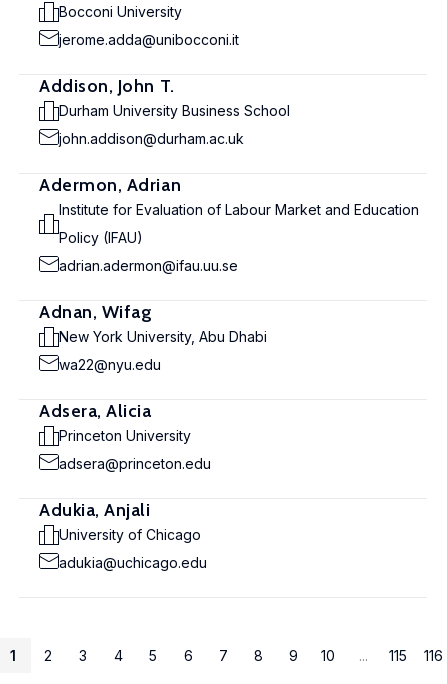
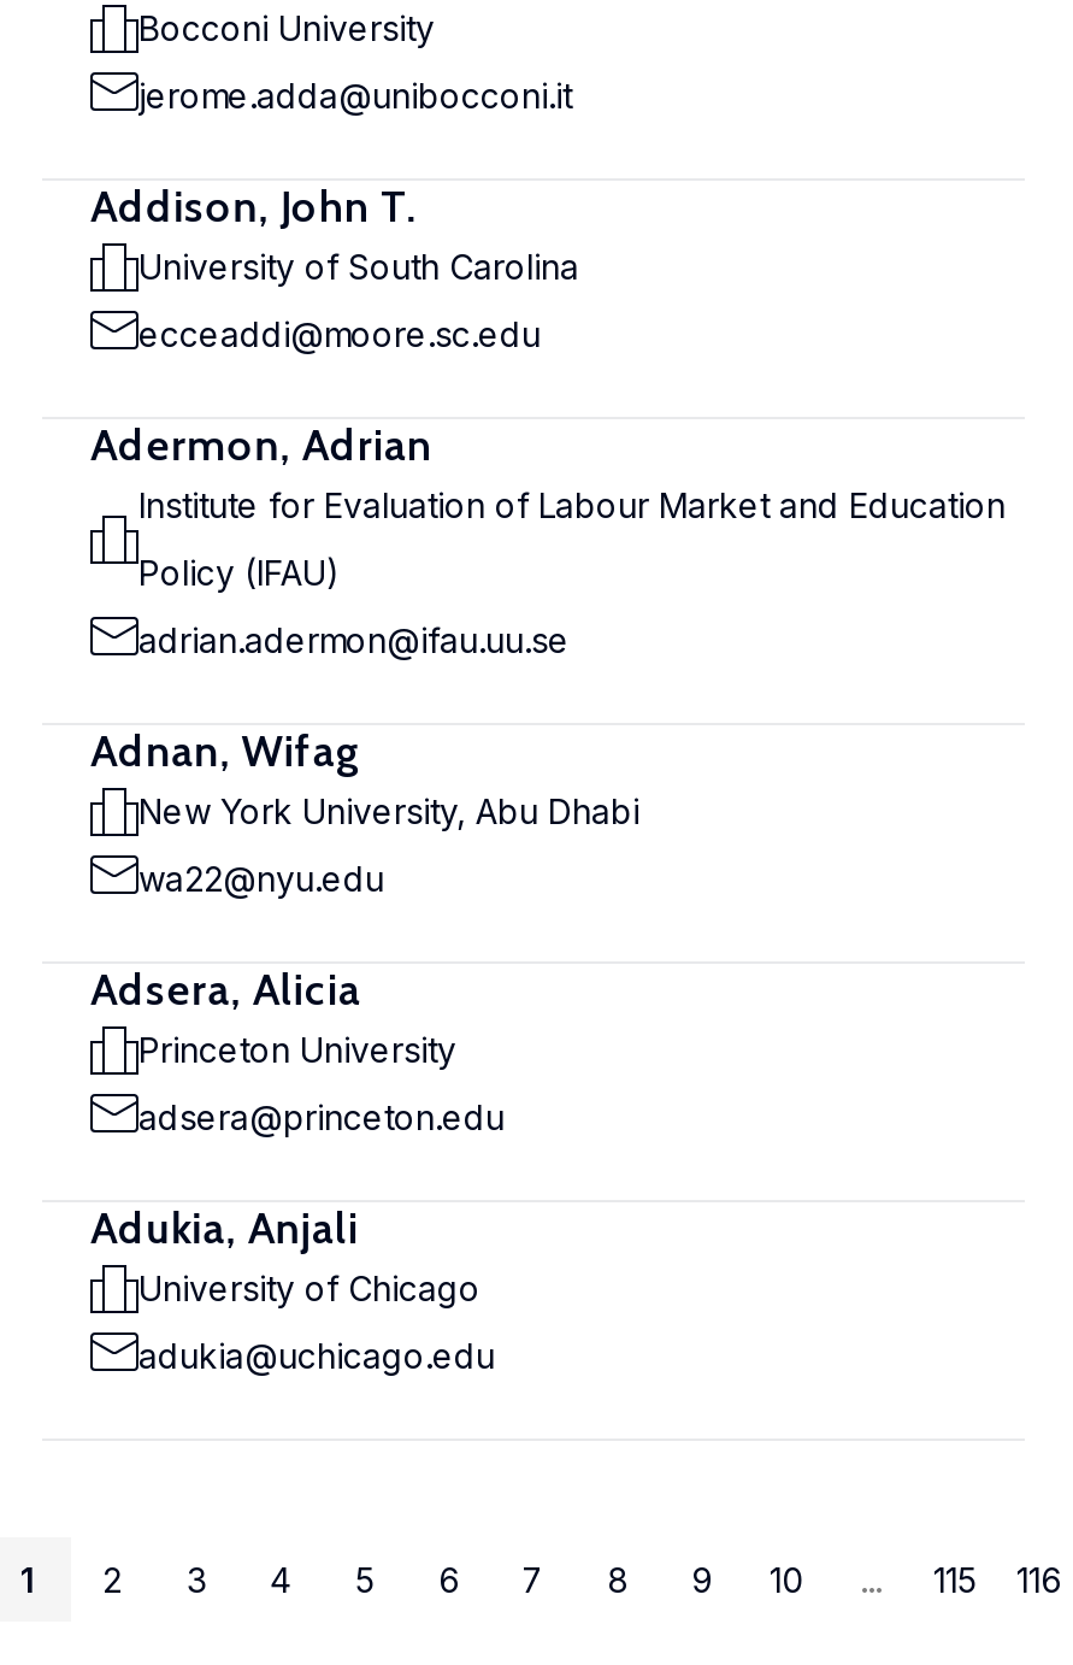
[59,102,290,119] Durham University Business School -> [138,246,579,287] University of South Carolina
[59,130,244,147] john.addison@durham.ac.uk -> [138,313,541,354] ecceaddi@moore.sc.edu

